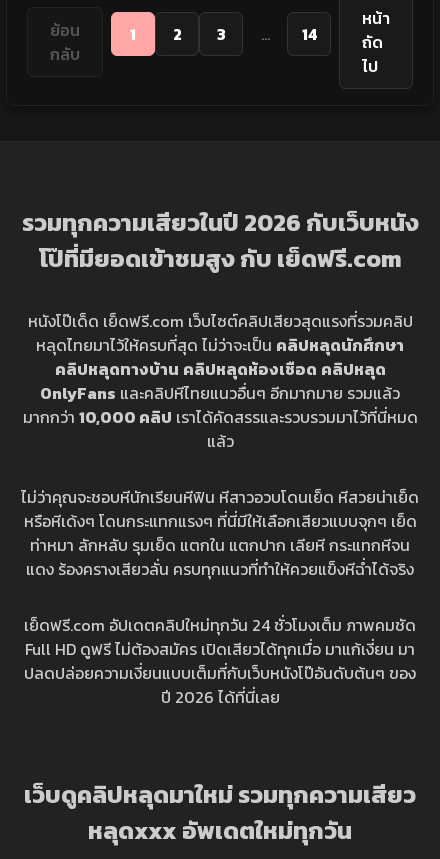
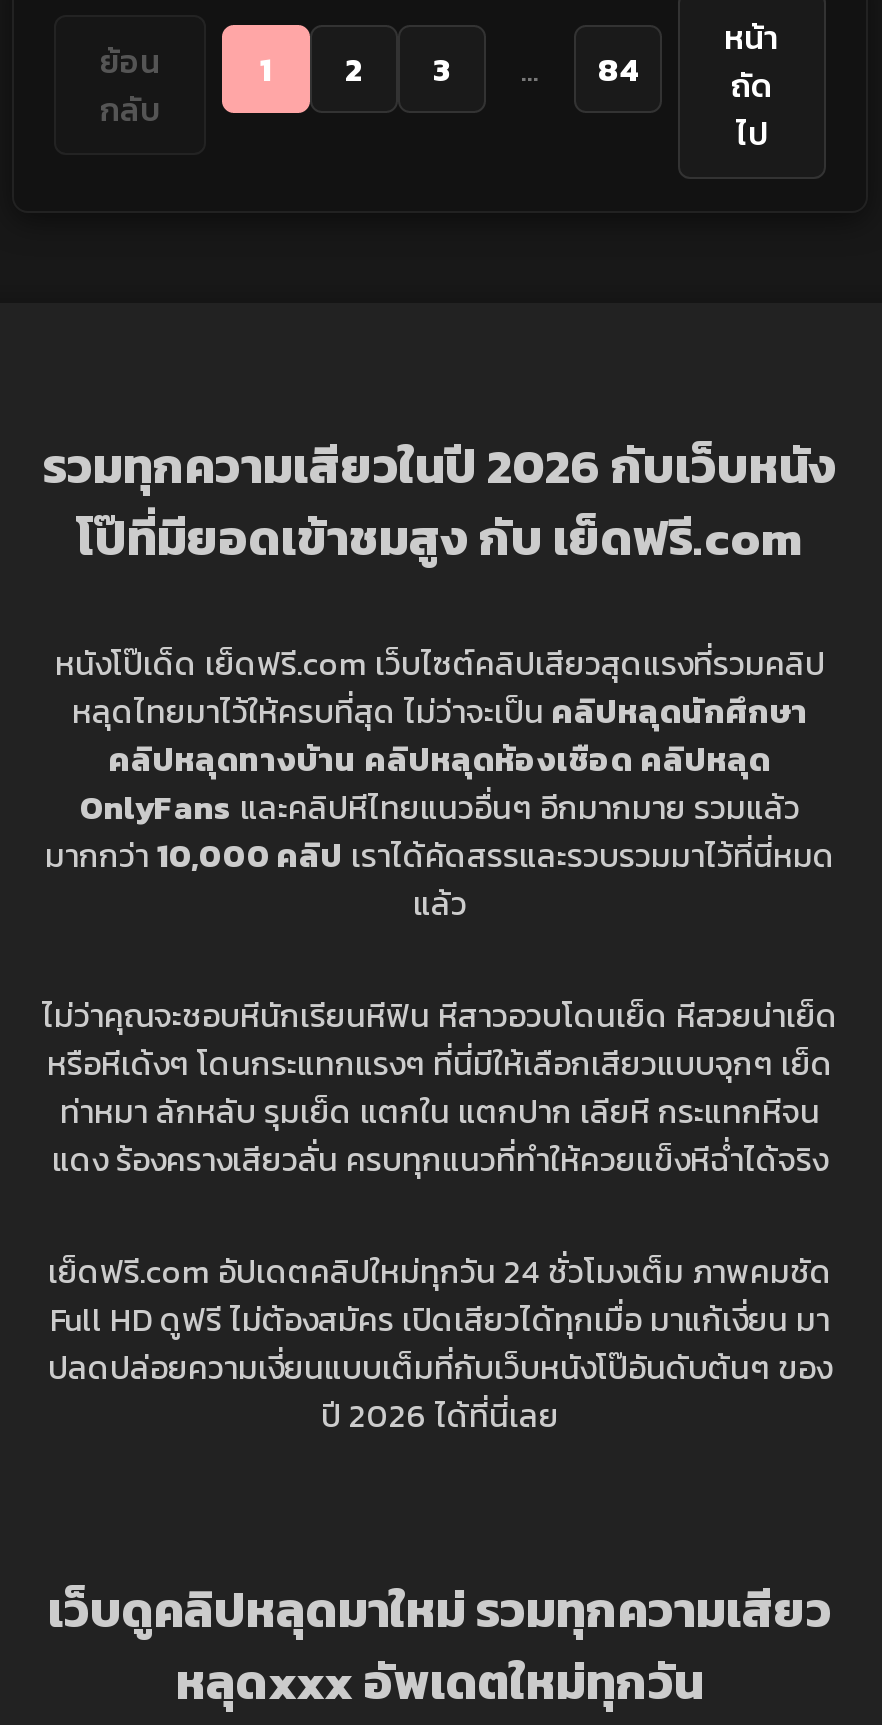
[301,22,316,46] 14 -> [598,44,638,92] 84

